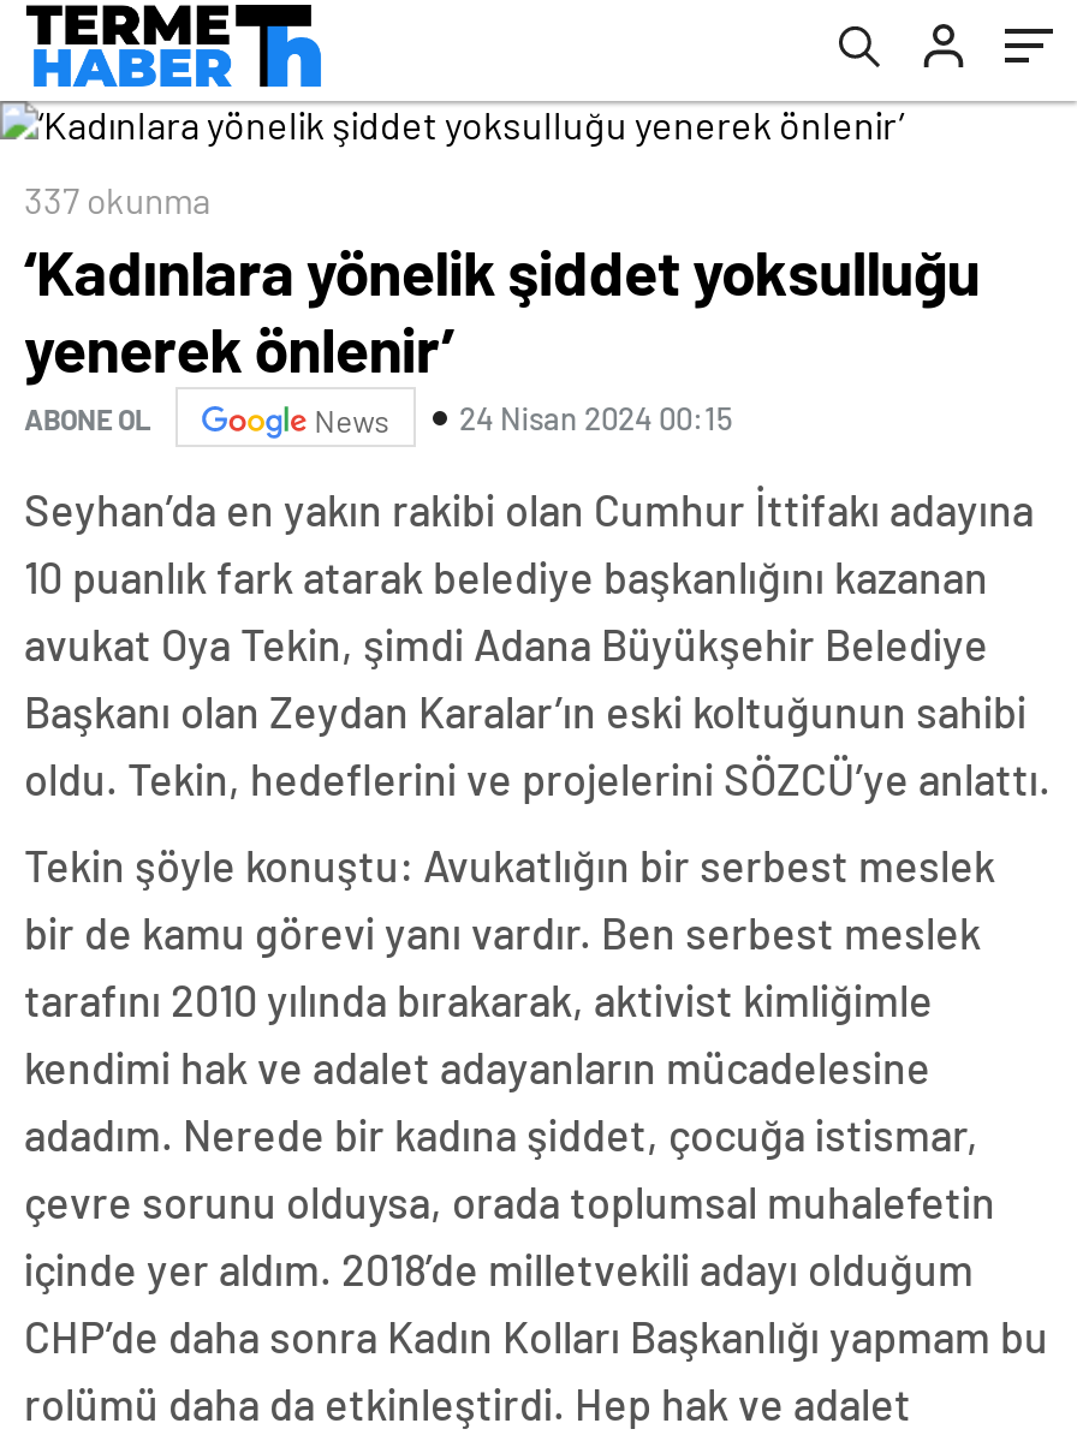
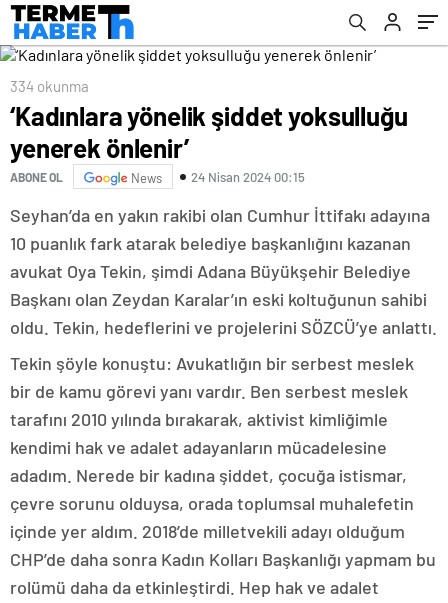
[24,178,212,221] 337 okunma -> [10,77,89,95] 334 okunma

